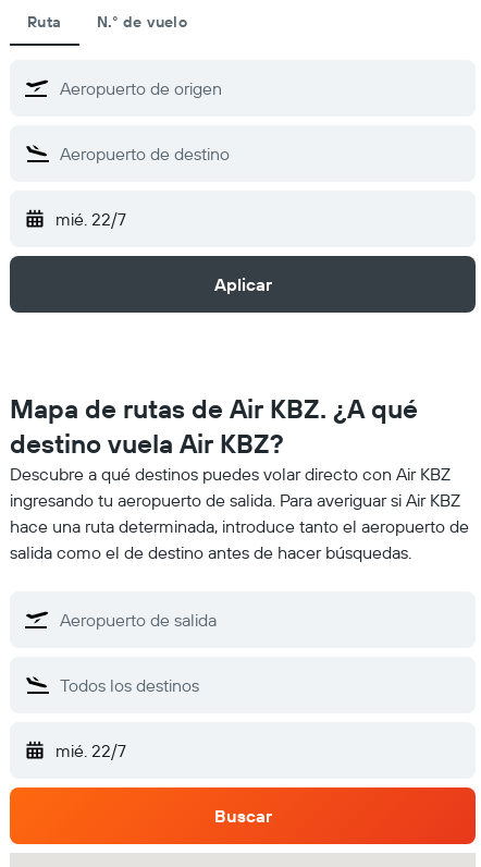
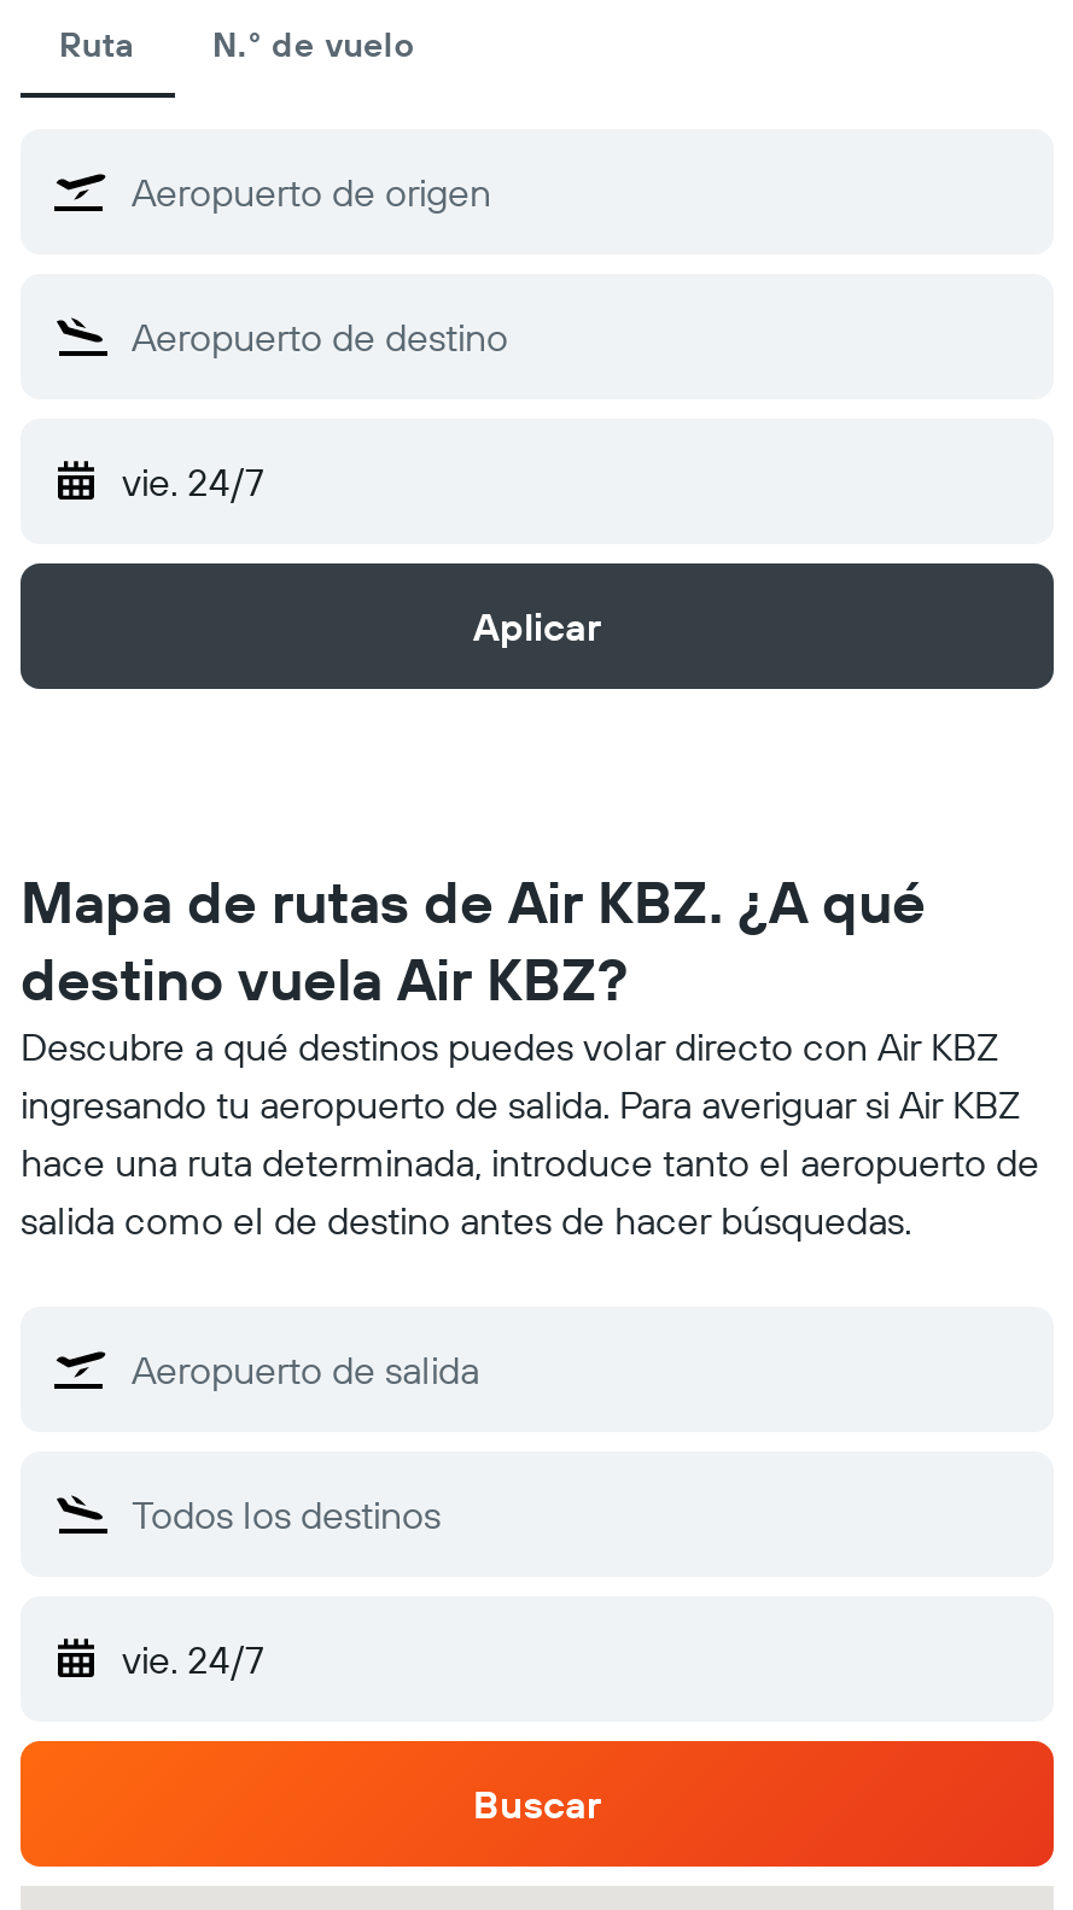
[55,208,126,230] mié. 22/7 -> [122,457,264,506] vie. 24/7
[55,740,126,761] mié. 22/7 -> [122,1635,264,1683] vie. 24/7

